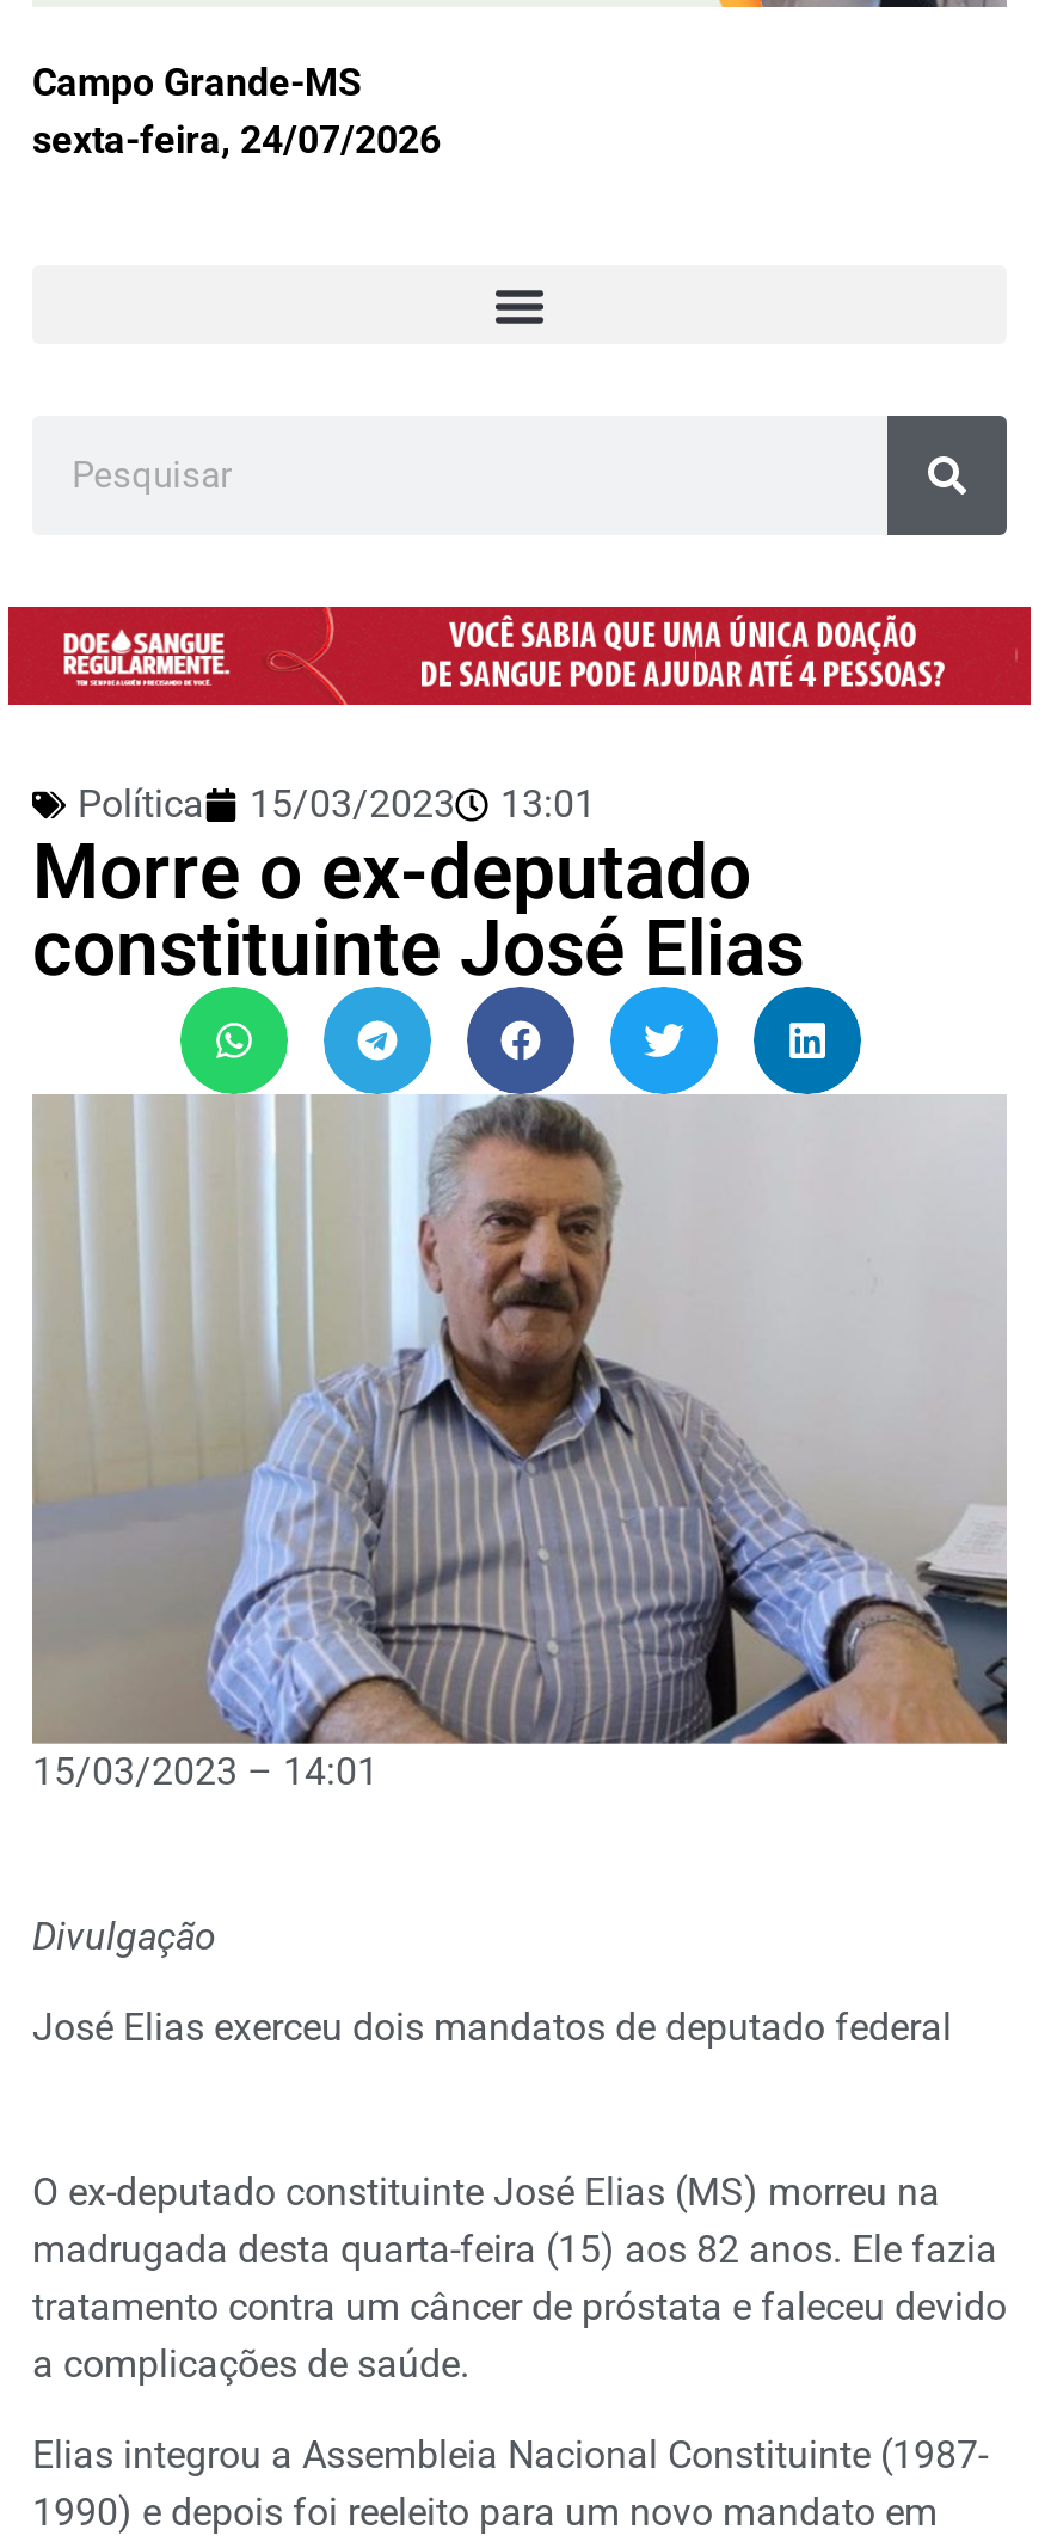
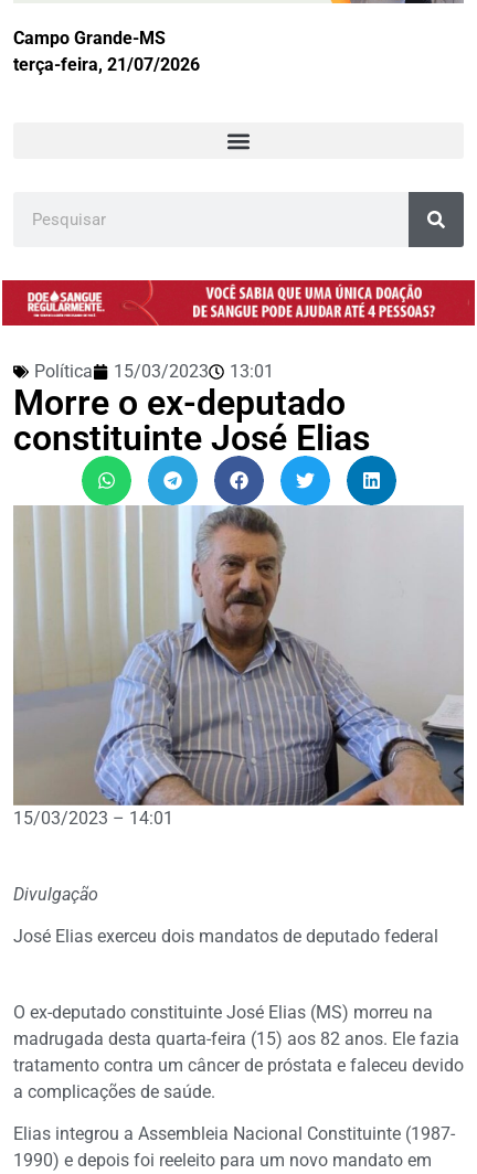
[32,118,441,163] sexta-feira, 24/07/2026 -> [13,55,200,75] terça-feira, 21/07/2026

